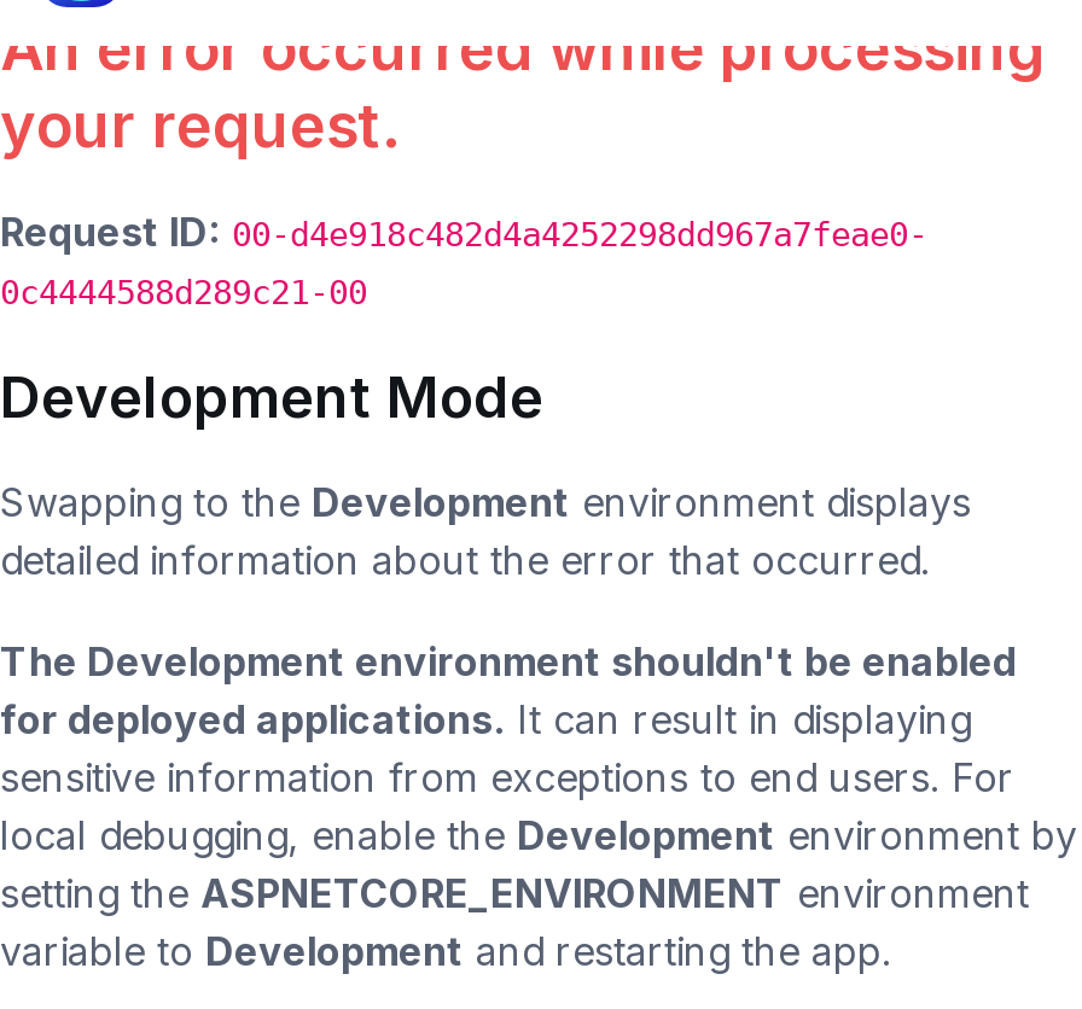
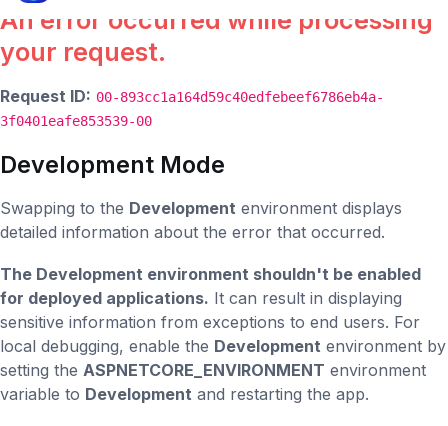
[0,208,927,311] Request ID: 00-d4e918c482d4a4252298dd967a7feae0- | 0c4444588d289c21-00 -> [0,86,384,129] Request ID: 00-893cc1a164d59c40edfebeef6786eb4a- | 3f0401eafe853539-00

